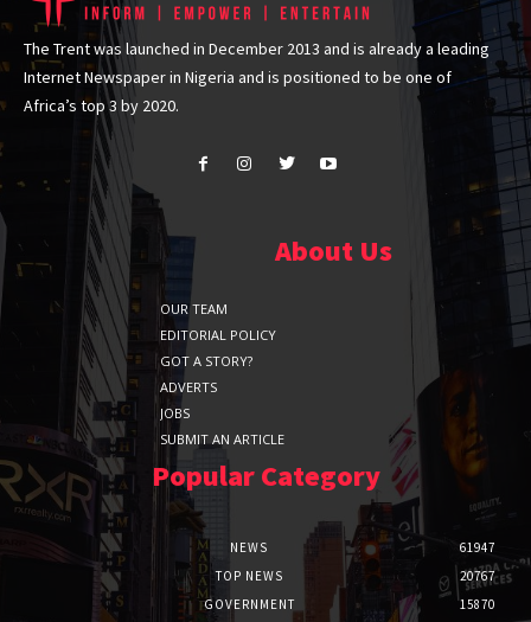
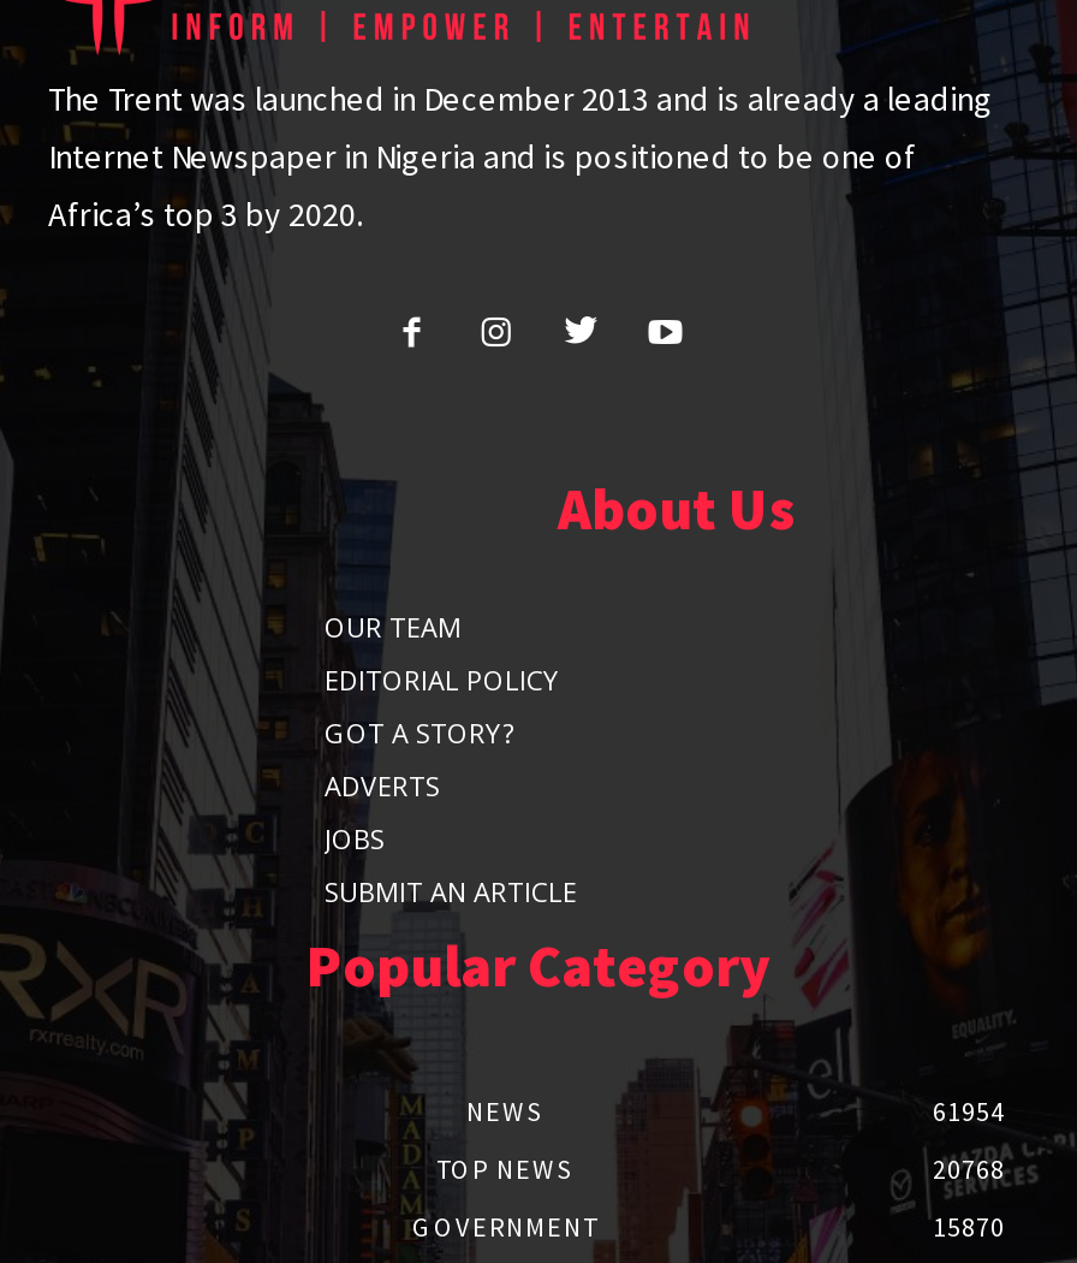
[460,539,495,556] 61947 -> [933,1095,1005,1128] 61954
[460,568,495,584] 20767 -> [933,1152,1005,1186] 20768

